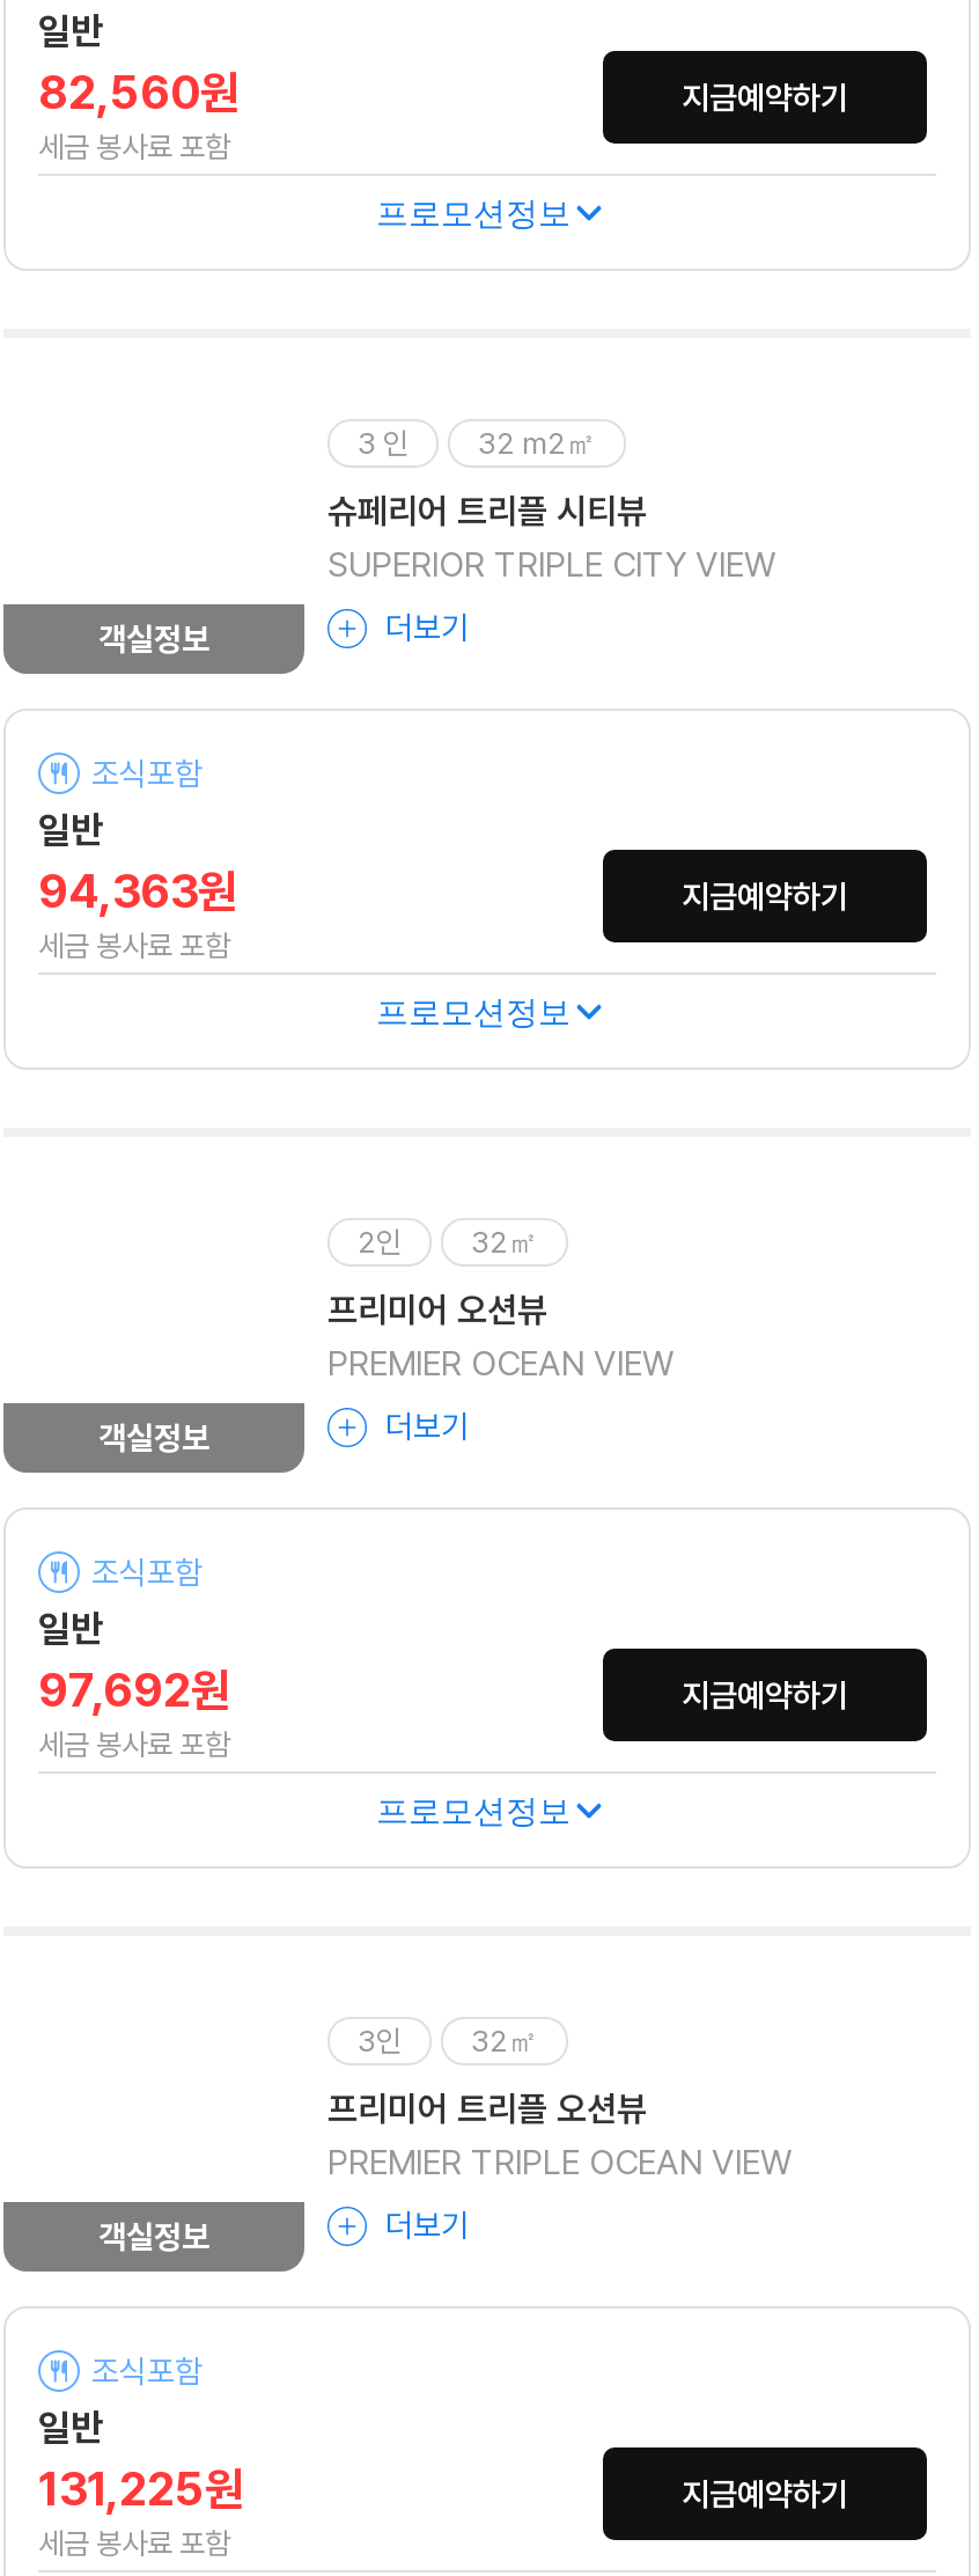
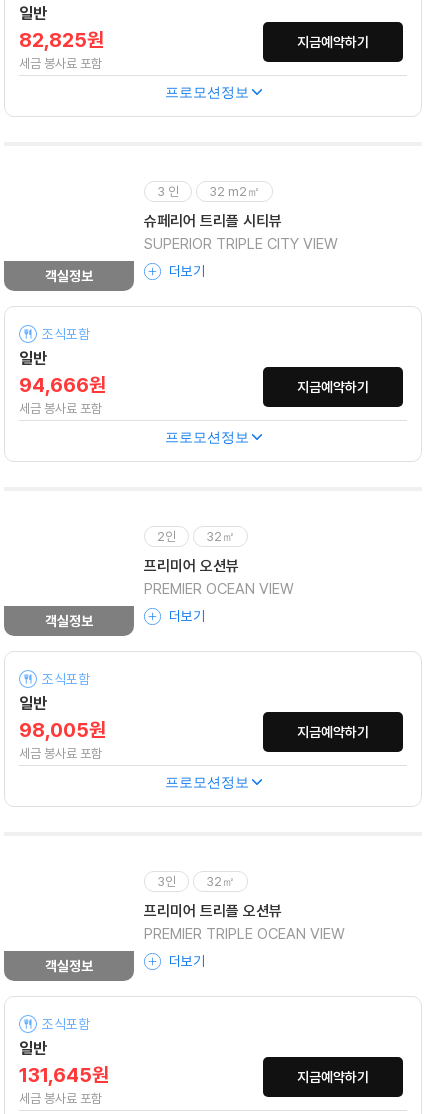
[38,65,240,120] 82,560원 -> [19,28,104,52] 82,825원
[38,864,237,919] 94,363원 -> [19,373,106,397] 94,666원
[38,1663,230,1718] 97,692원 -> [19,718,106,742] 98,005원
[38,2461,244,2517] 131,225원 -> [19,1063,109,1087] 131,645원

